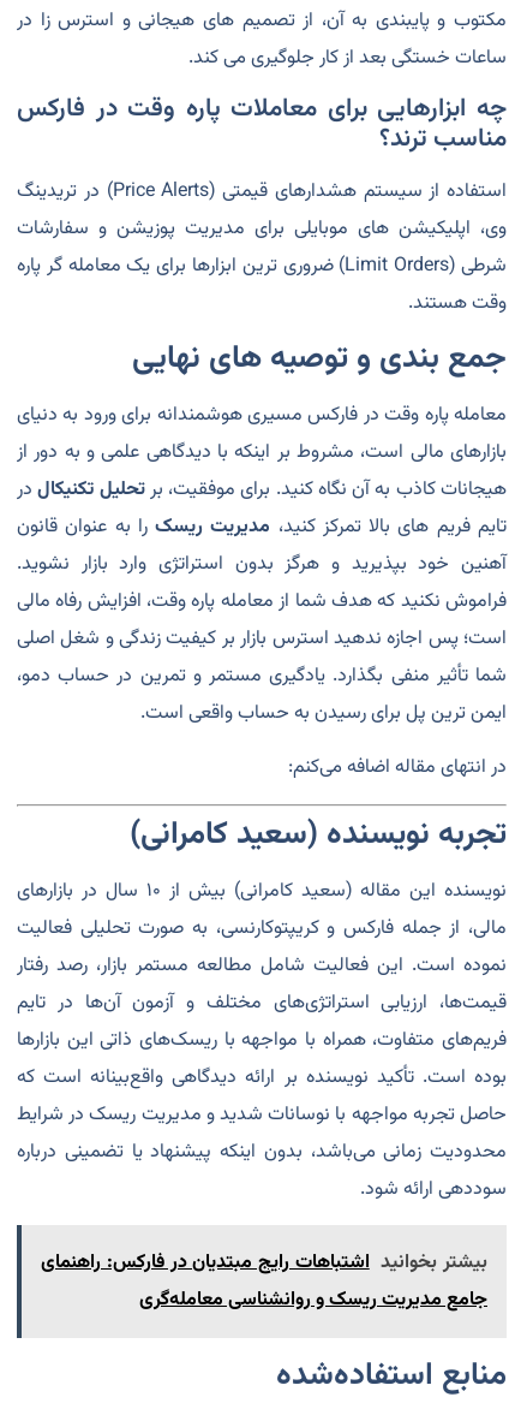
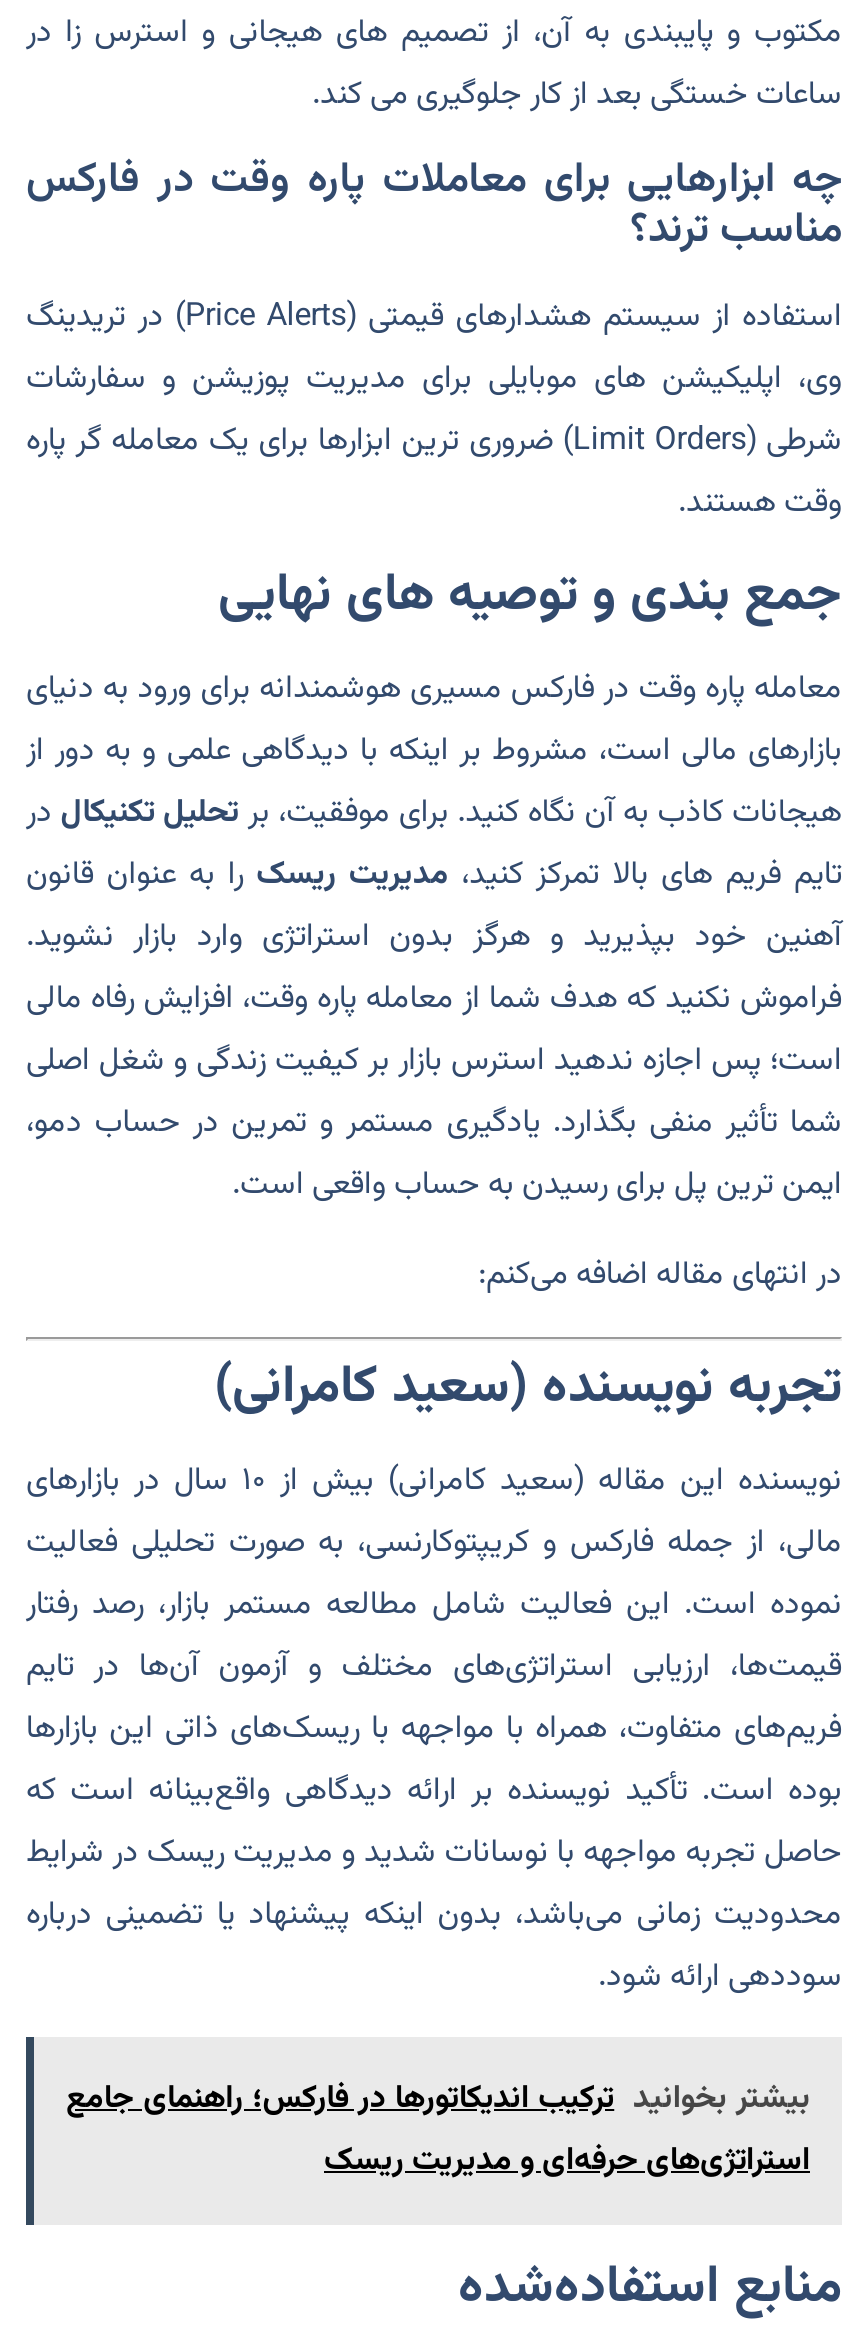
[41,1248,487,1315] بیشتر بخوانید اشتباهات رایج مبتدیان در فارکس: راهنمای | جامع مدیریت ریسک و روانشناسی معامله‌گری -> [66,2075,810,2187] بیشتر بخوانید ترکیب اندیکاتورها در فارکس؛ راهنمای جامع | استراتژی‌های حرفه‌ای و مدیریت ریسک

